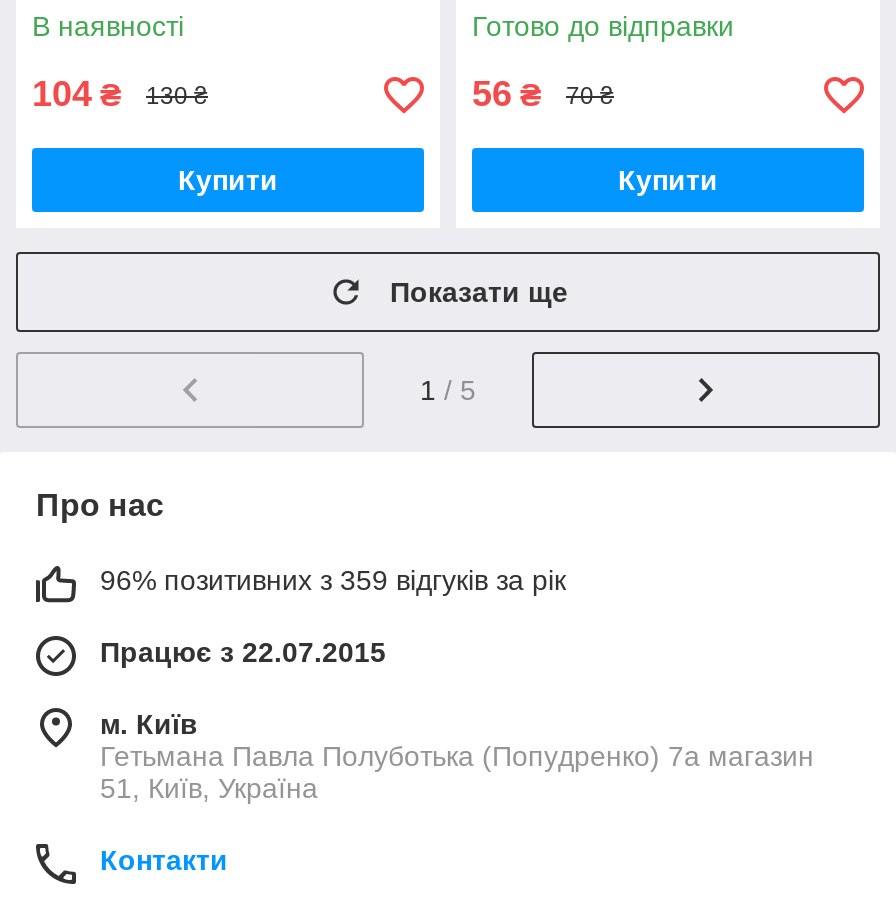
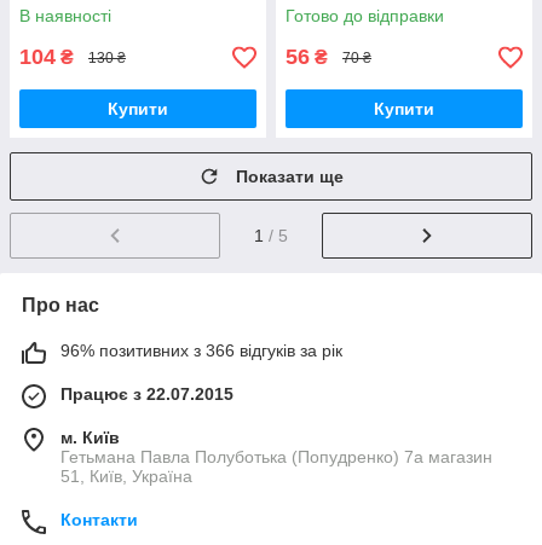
[100,564,566,596] 96% позитивних з 359 відгуків за рік -> [60,341,342,360] 96% позитивних з 366 відгуків за рік

